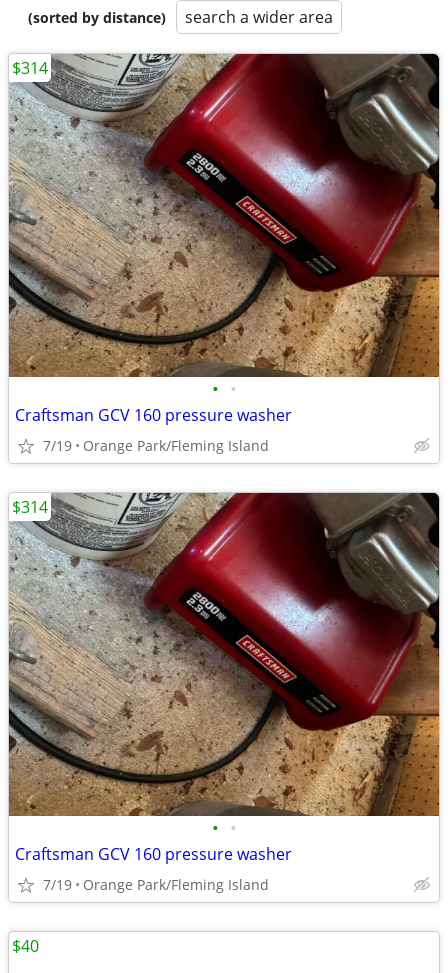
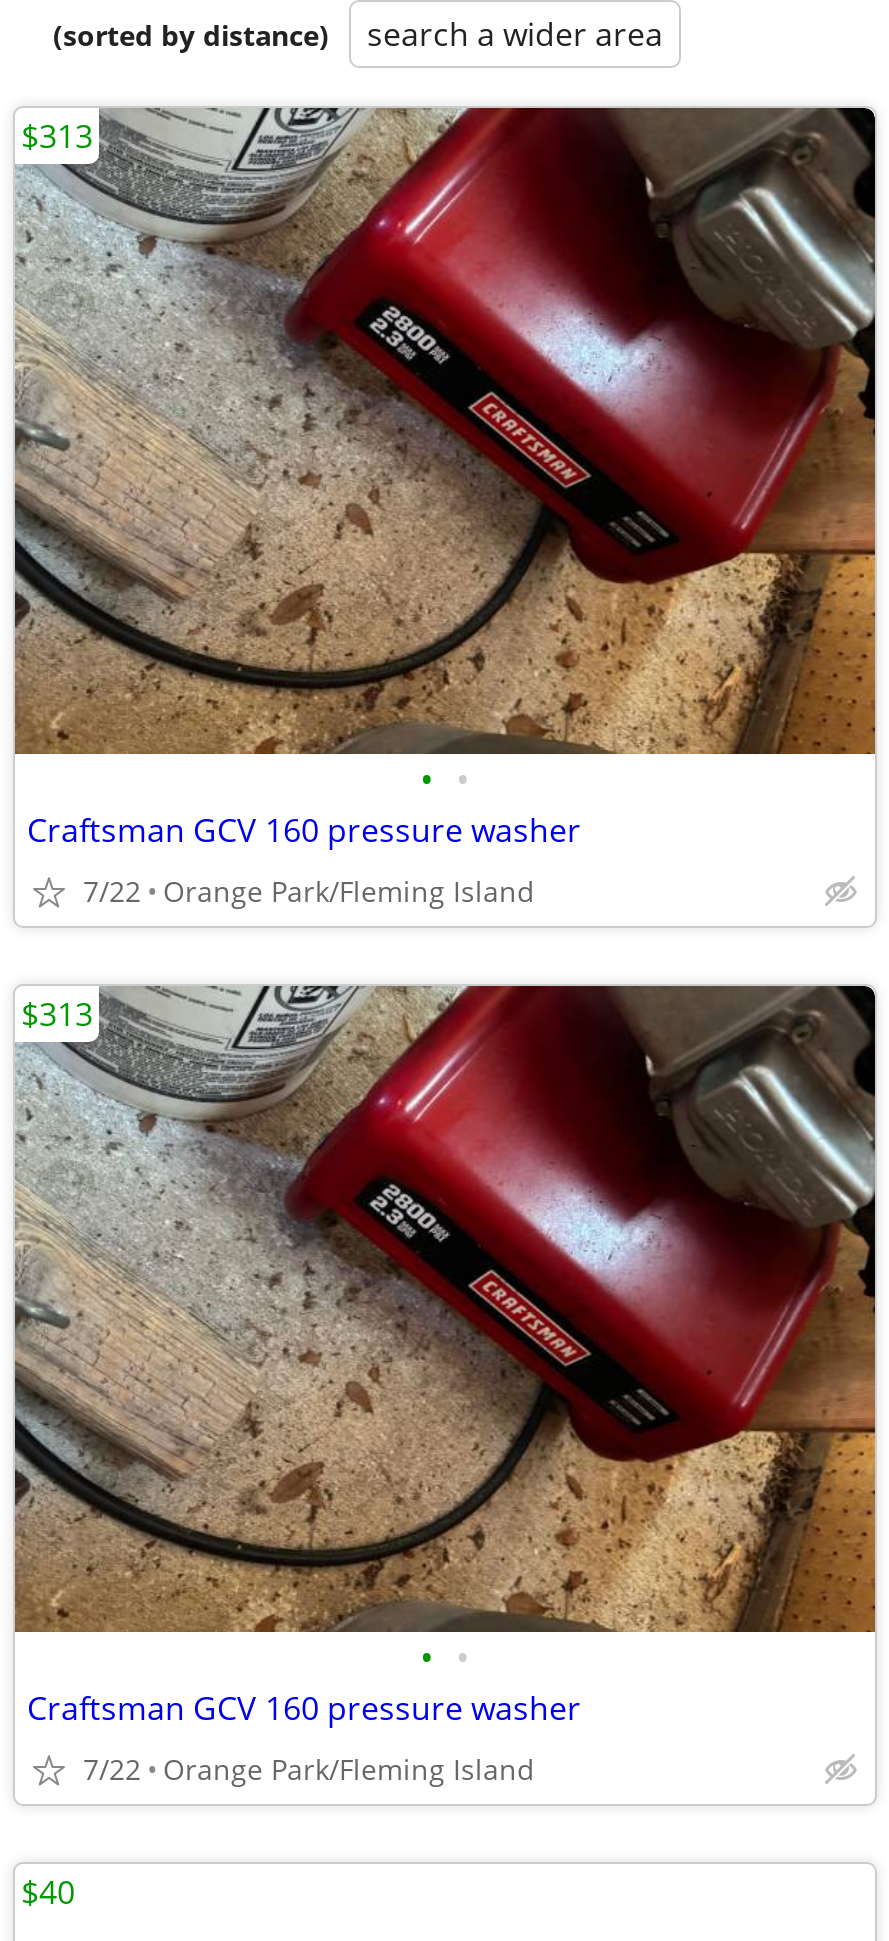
[12,57,48,79] $314 -> [21,114,93,158] $313
[43,436,269,455] 7/19 Orange Park/Fleming Island -> [83,872,535,910] 7/22 Orange Park/Fleming Island
[12,496,48,518] $314 -> [21,992,93,1036] $313
[43,875,269,894] 7/19 Orange Park/Fleming Island -> [83,1750,535,1788] 7/22 Orange Park/Fleming Island

